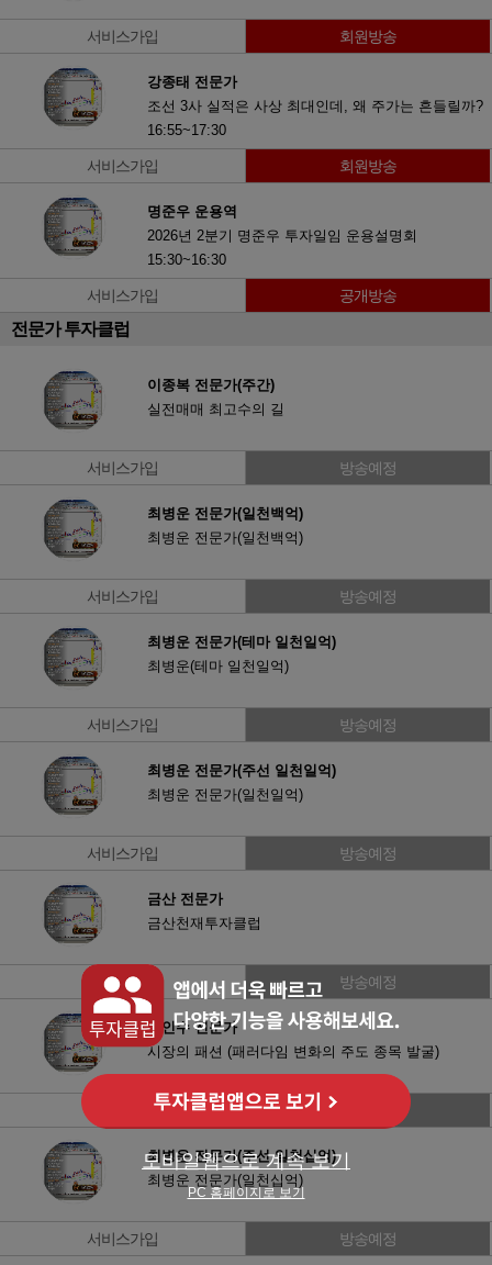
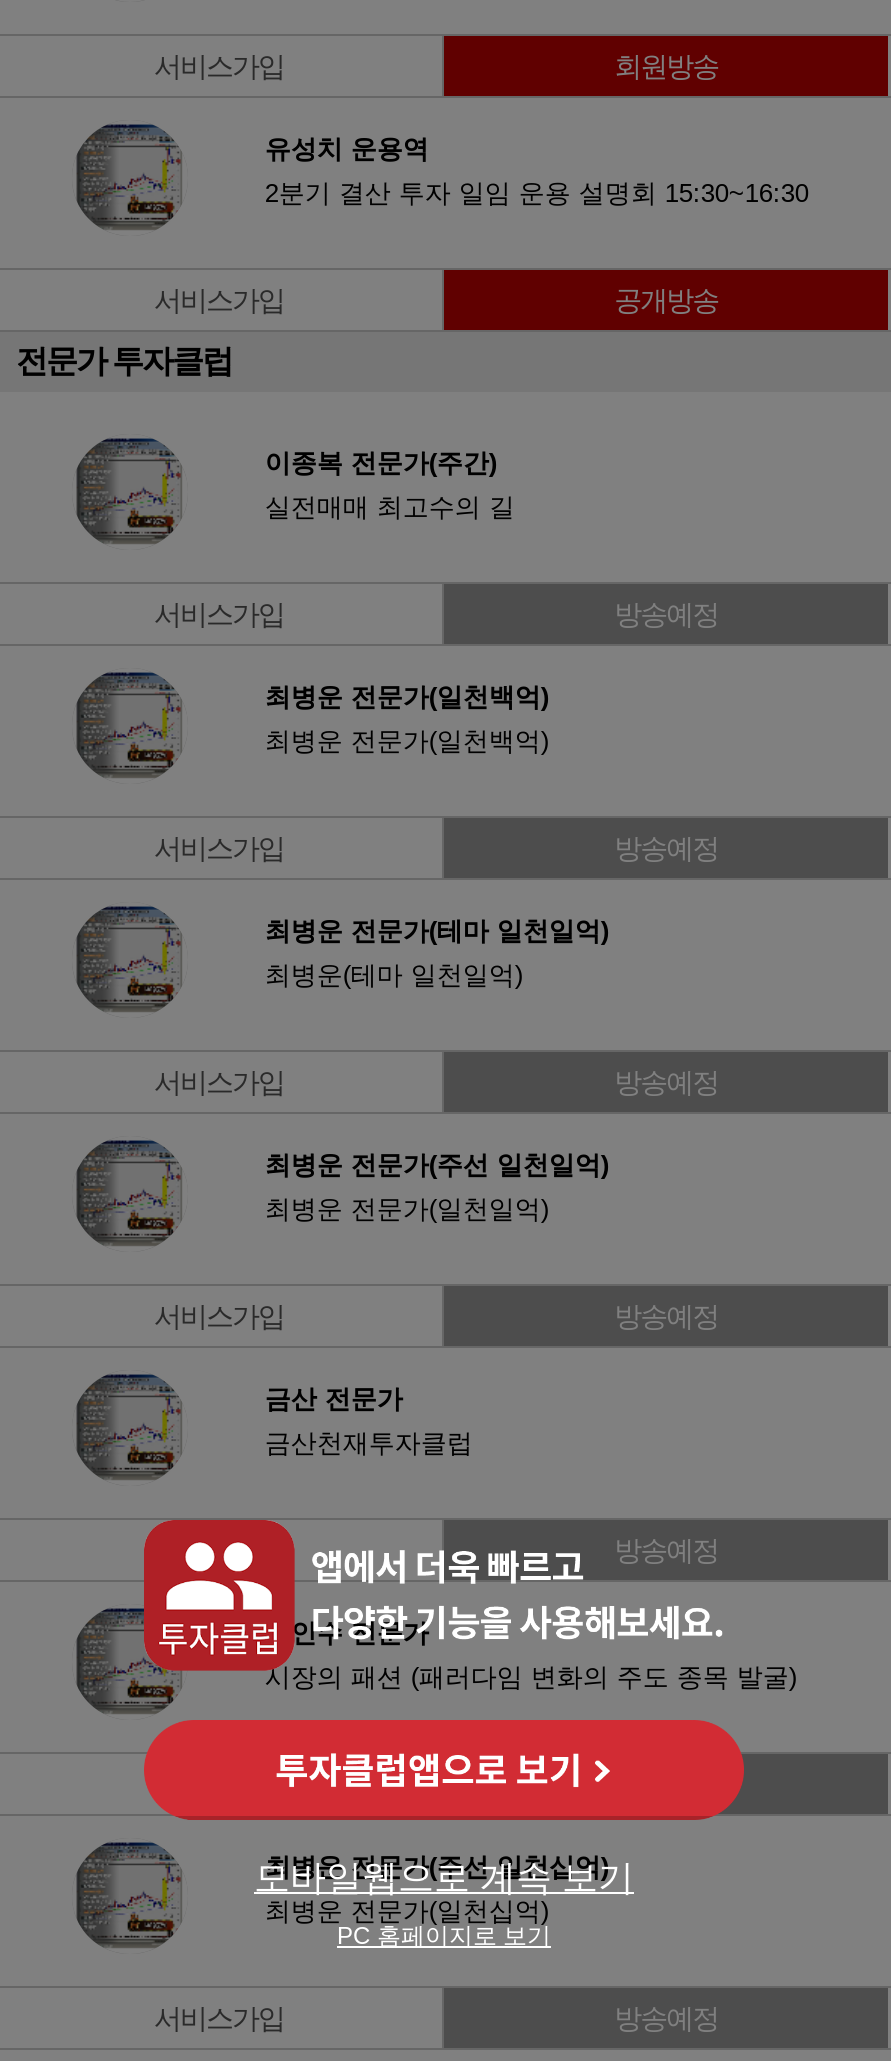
[87,74,484,268] 강종태 전문가 | 조선 3사 실적은 사상 최대인데, 왜 주가는 흔들릴까? | 16:55~17:30 | 서비스가입 | 회원방송 | 명준우 운용역 | 2026년 2분기 명준우 투자일임 운용설명회 | 15:30~16:30 -> [265,134,809,208] 유성치 운용역 | 2분기 결산 투자 일임 운용 설명회 15:30~16:30

